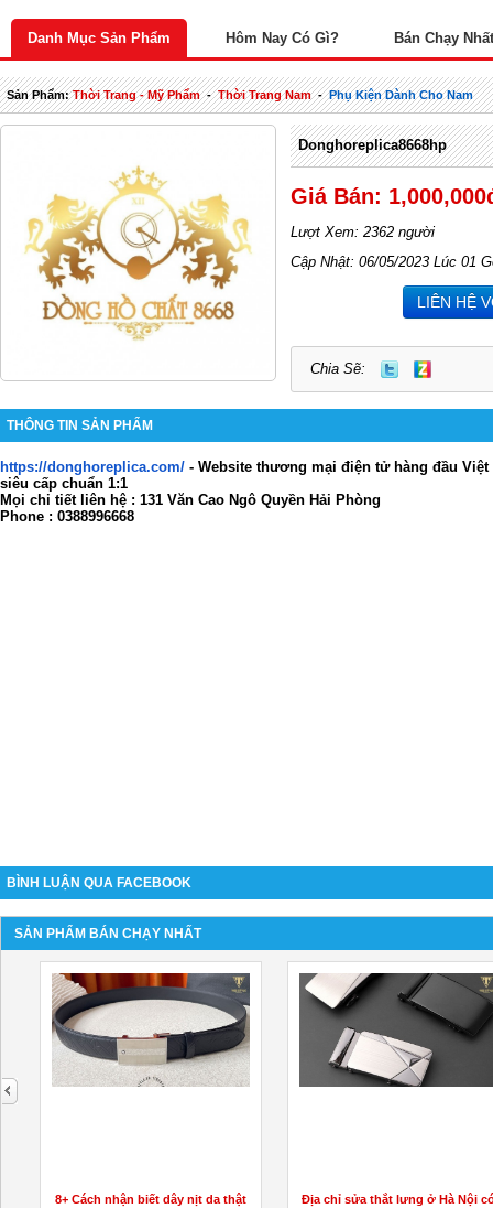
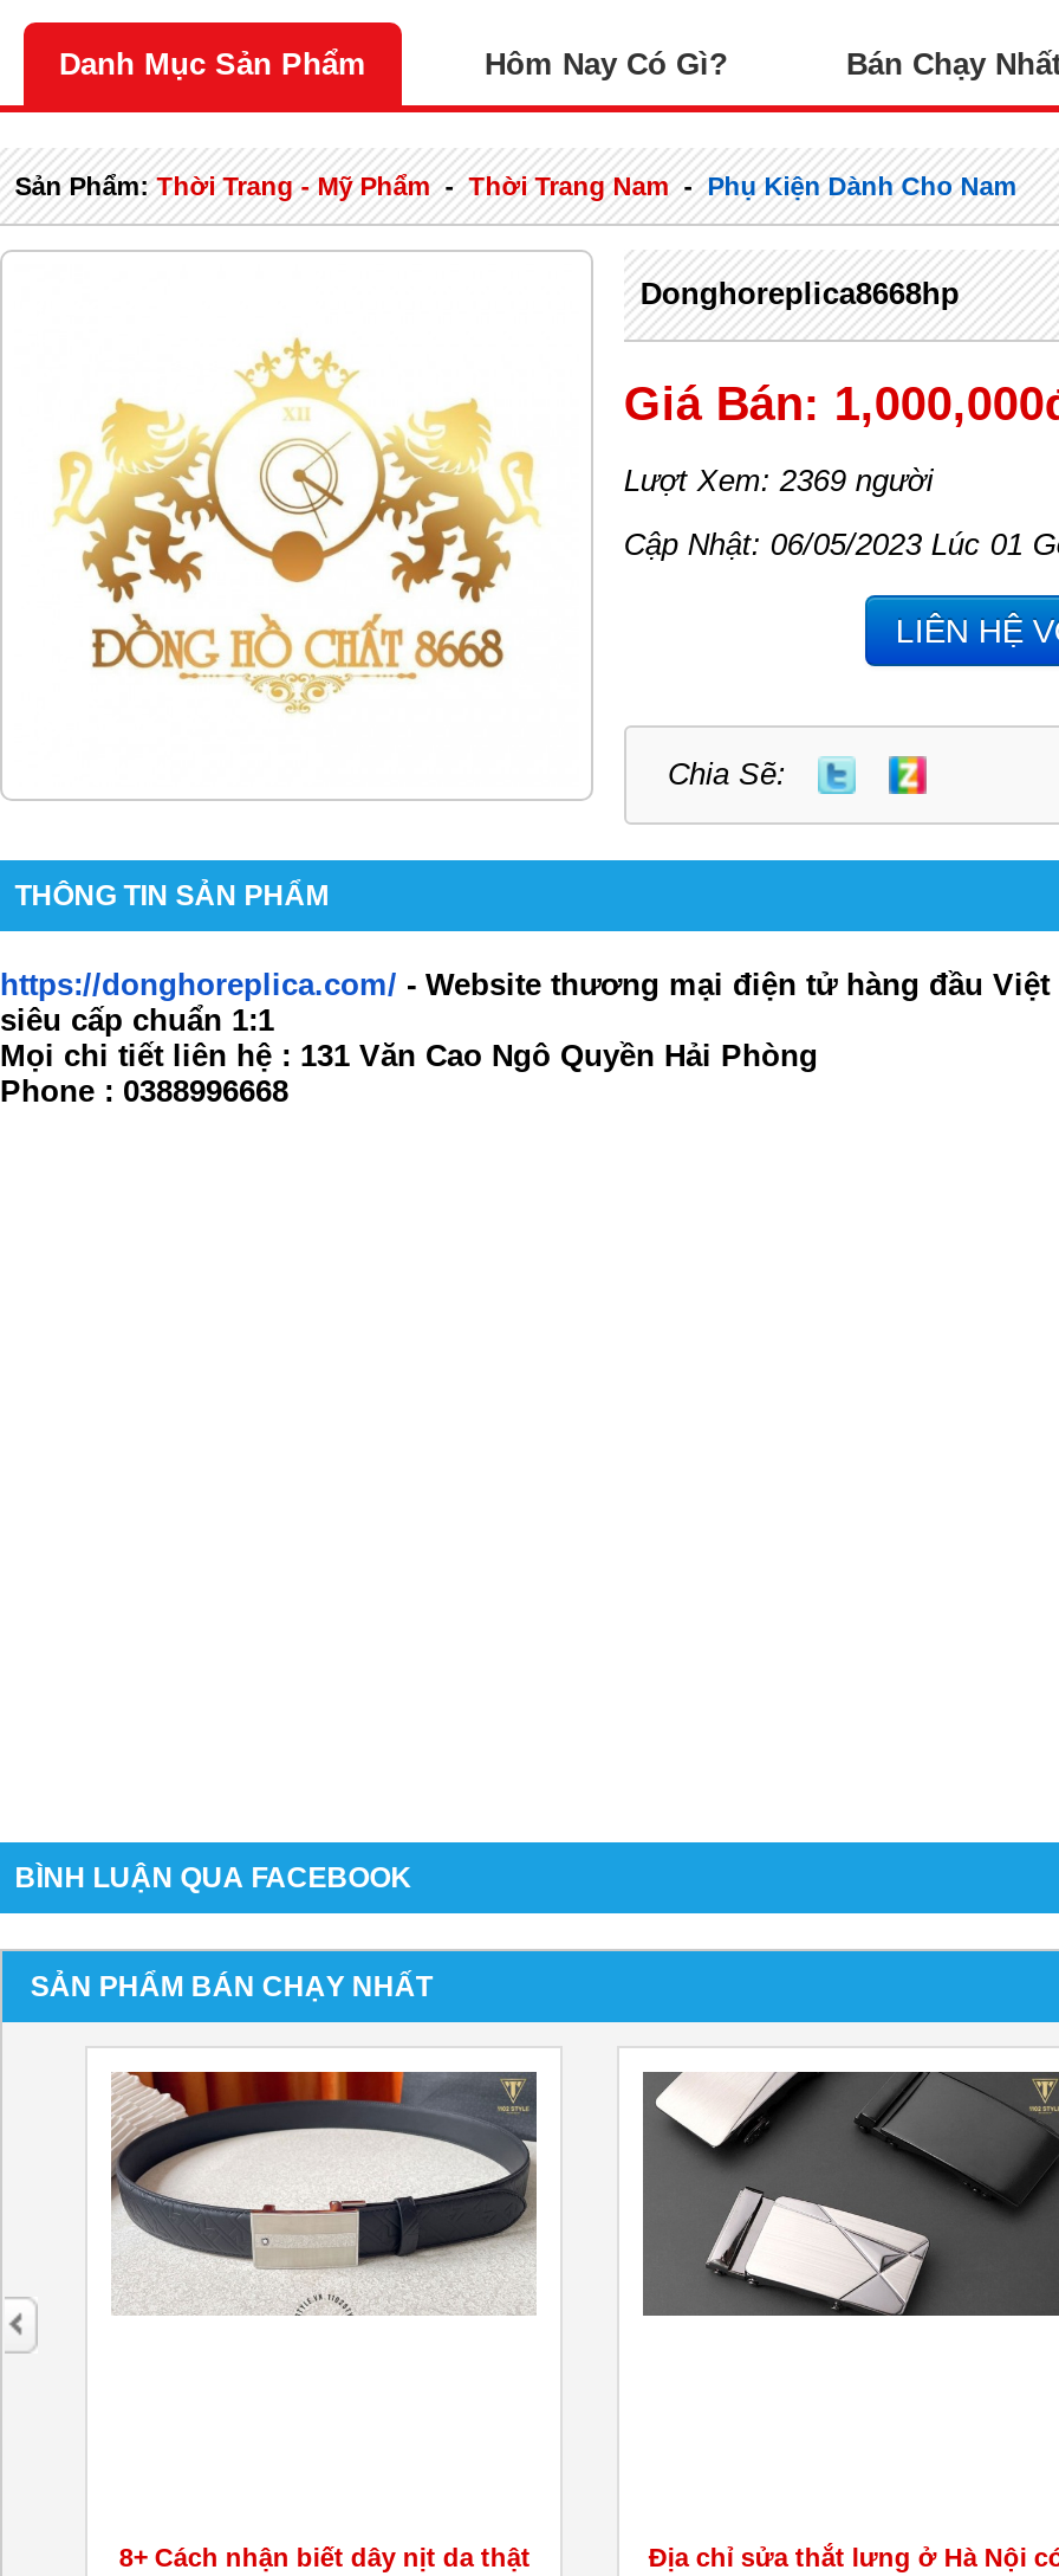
[290,223,434,240] Lượt Xem: 2362 người -> [624,462,933,497] Lượt Xem: 2369 người

